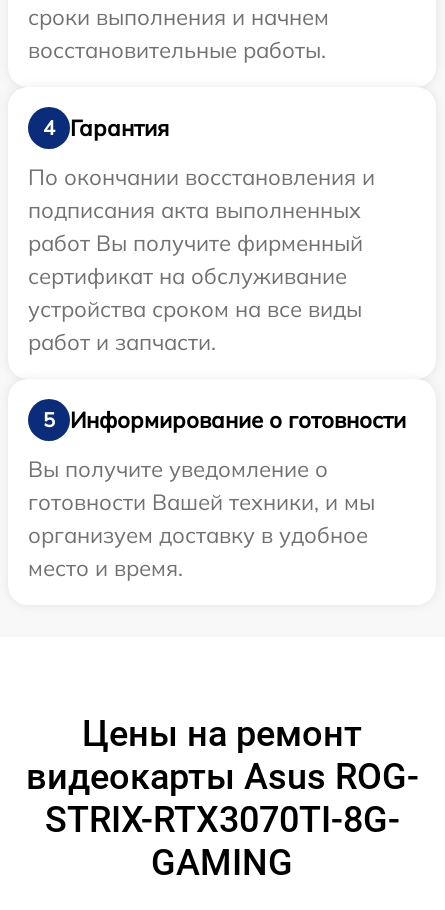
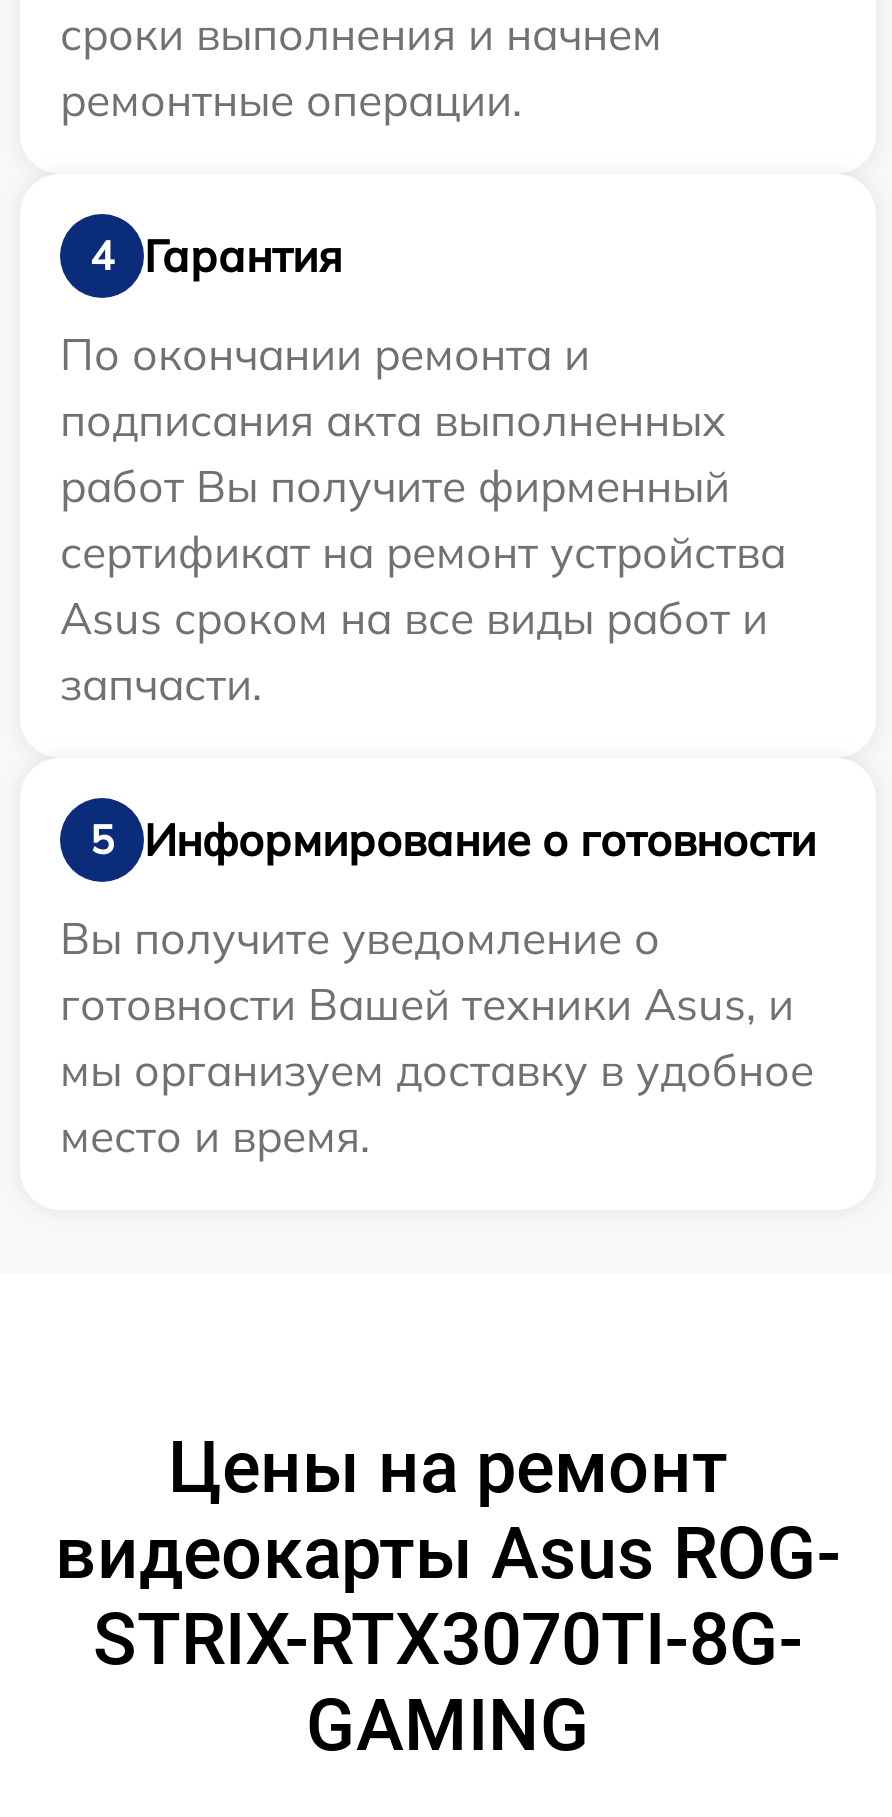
[28,36,326,64] восстановительные работы. -> [60,73,522,129] ремонтные операции.
[28,163,375,191] По окончании восстановления и -> [60,327,590,383] По окончании ремонта и
[28,262,362,356] сертификат на обслуживание | устройства сроком на все виды | работ и запчасти. -> [60,525,786,713] сертификат на ремонт устройства | Asus сроком на все виды работ и | запчасти.
[28,488,375,549] готовности Вашей техники, и мы | организуем доставку в удобное -> [60,977,814,1099] готовности Вашей техники Asus, и | мы организуем доставку в удобное

